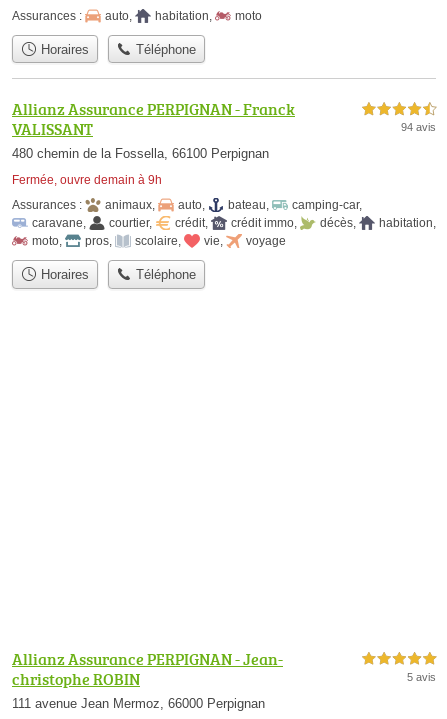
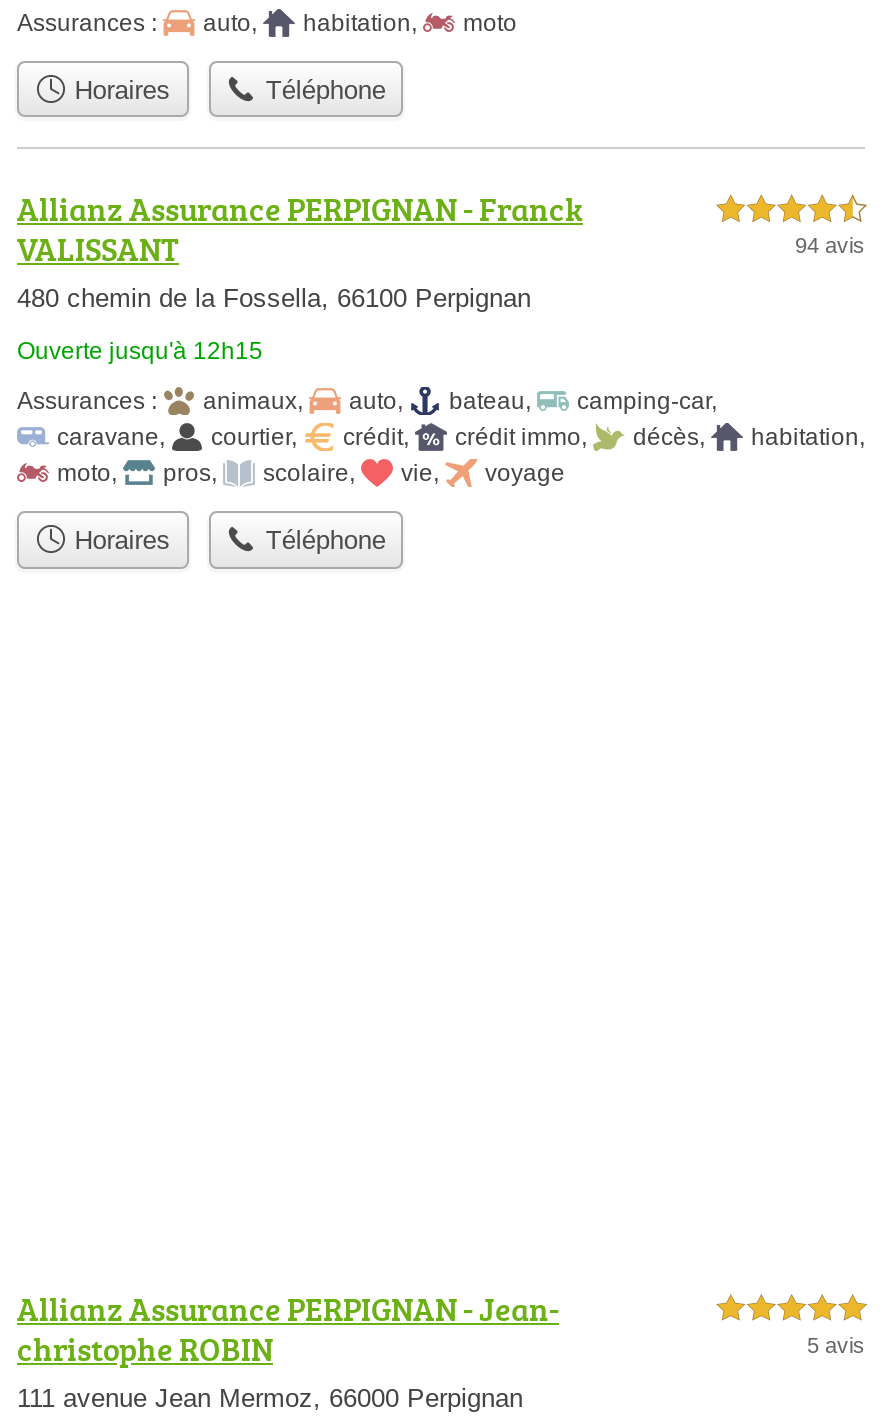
[12,173,162,187] Fermée, ouvre demain à 9h -> [17,337,263,365] Ouverte jusqu'à 12h15

